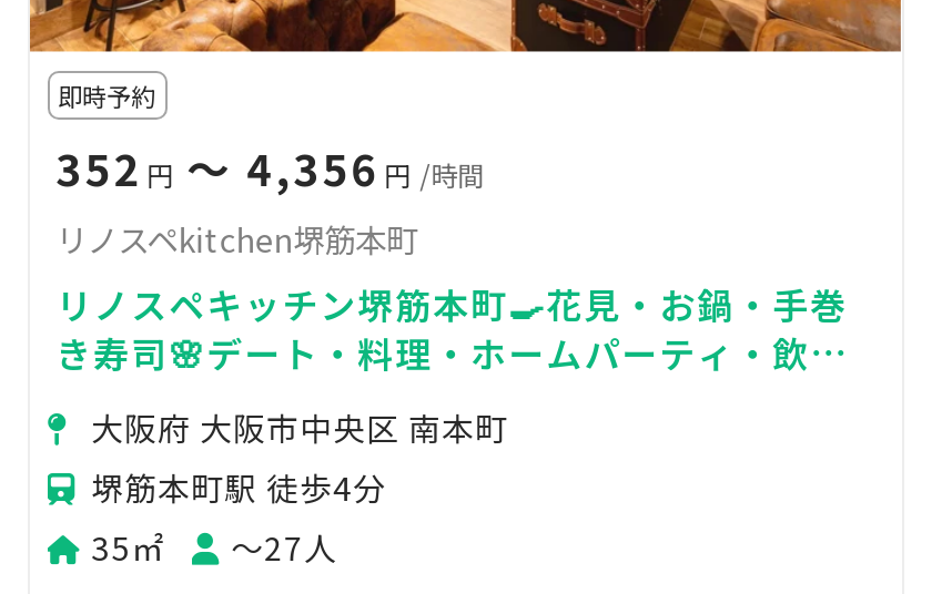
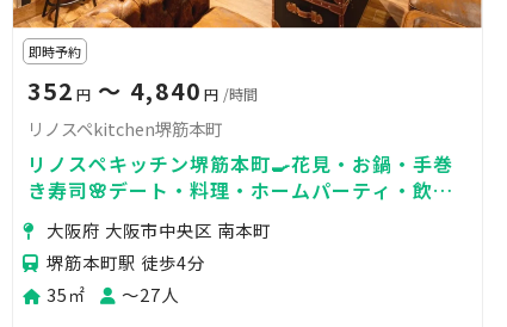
[56,137,484,199] 352 円〜 4,356 円 /時間 -> [27,74,257,107] 352 円〜 4,840 円 /時間

